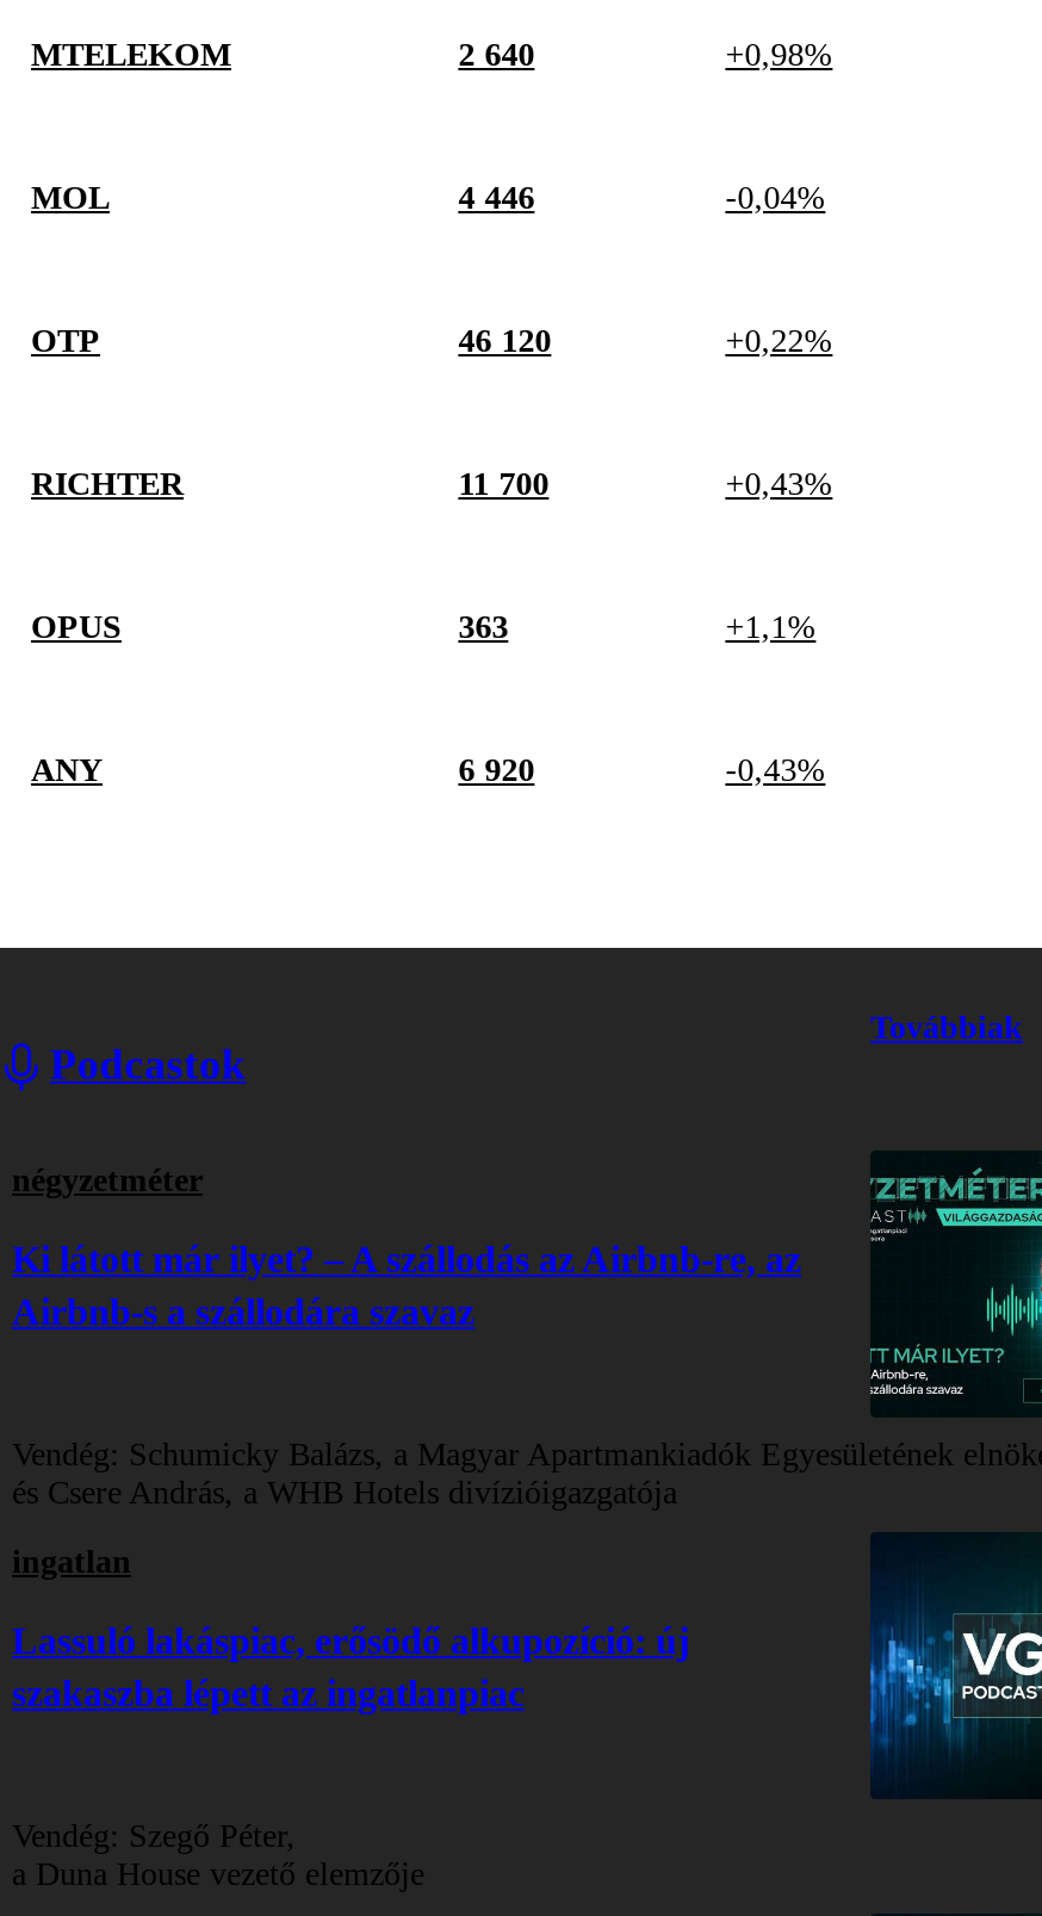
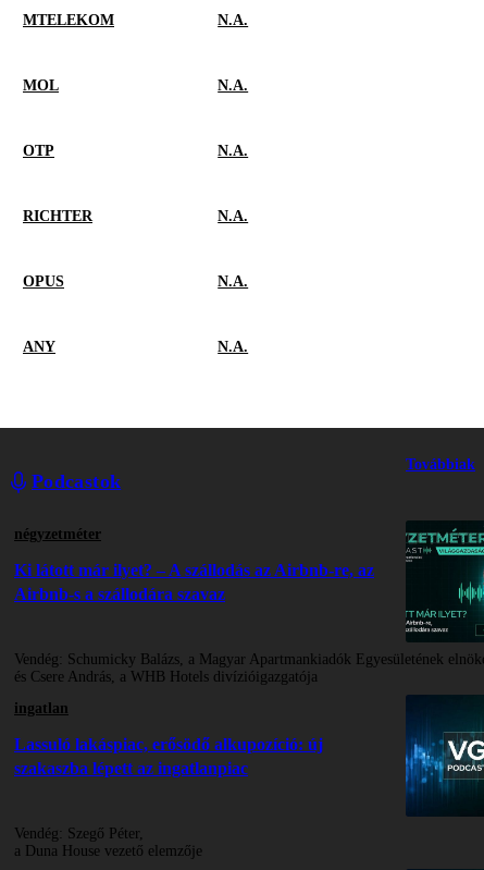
[458,36,833,72] 2 640 | +0,98% -> [218,12,248,28] N.A.
[458,179,825,215] 4 446 | -0,04% -> [218,77,248,93] N.A.
[458,322,833,358] 46 120 | +0,22% -> [218,142,248,159] N.A.
[458,465,833,501] 11 700 | +0,43% -> [218,208,248,224] N.A.
[458,609,816,644] 363 | +1,1% -> [218,273,248,289] N.A.
[458,752,825,787] 6 920 | -0,43% -> [218,338,248,355] N.A.

